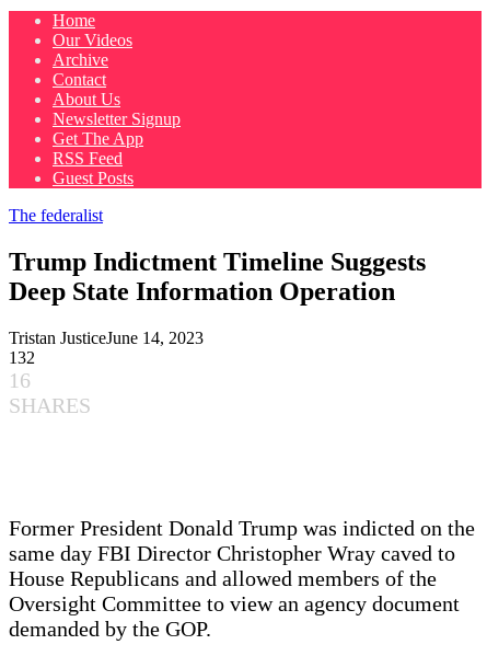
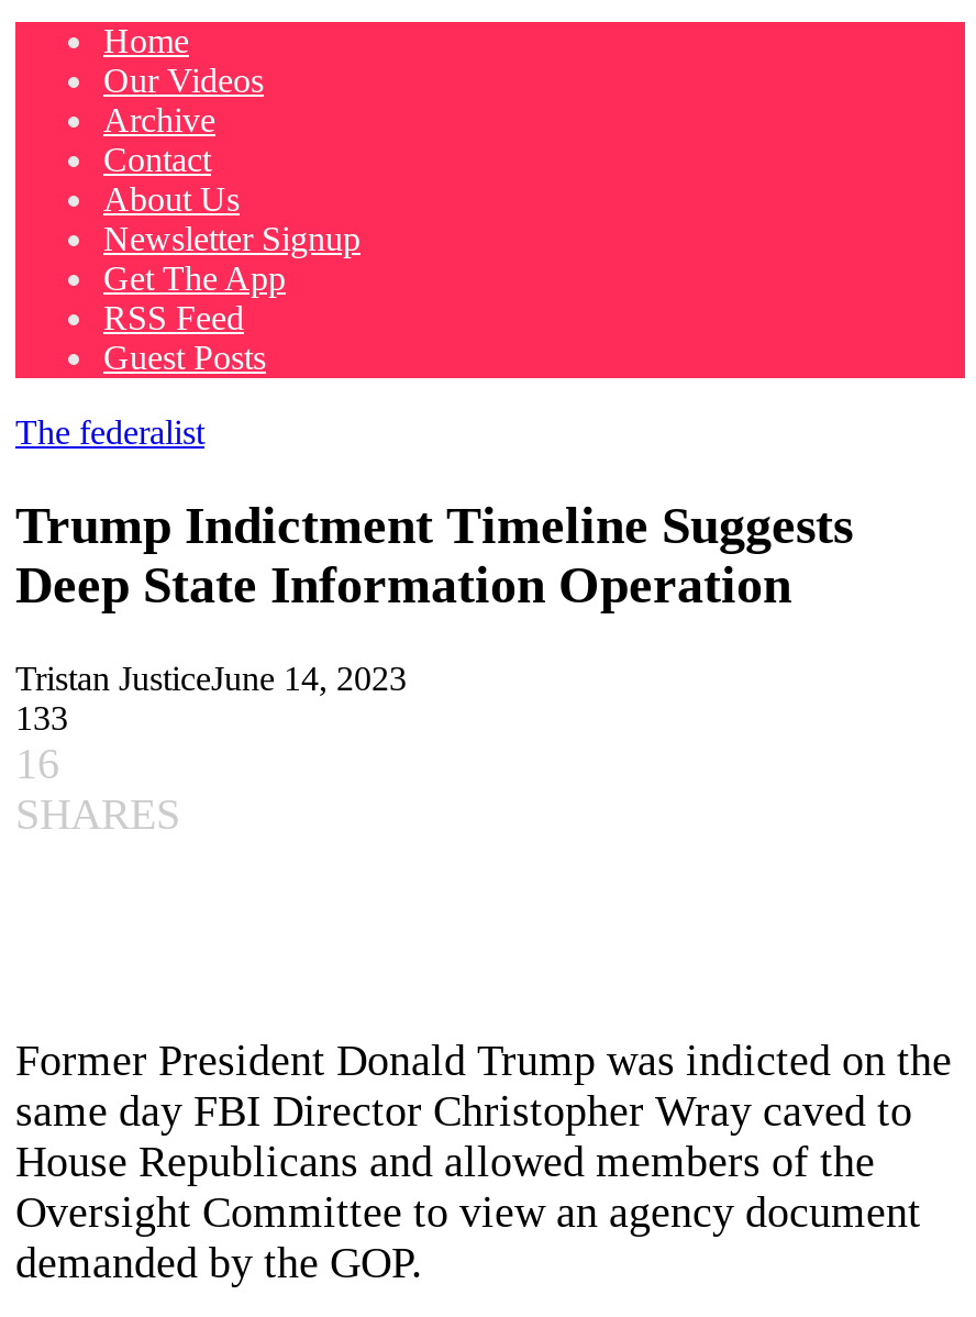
[9,348,35,367] 132 -> [15,699,68,736] 133

